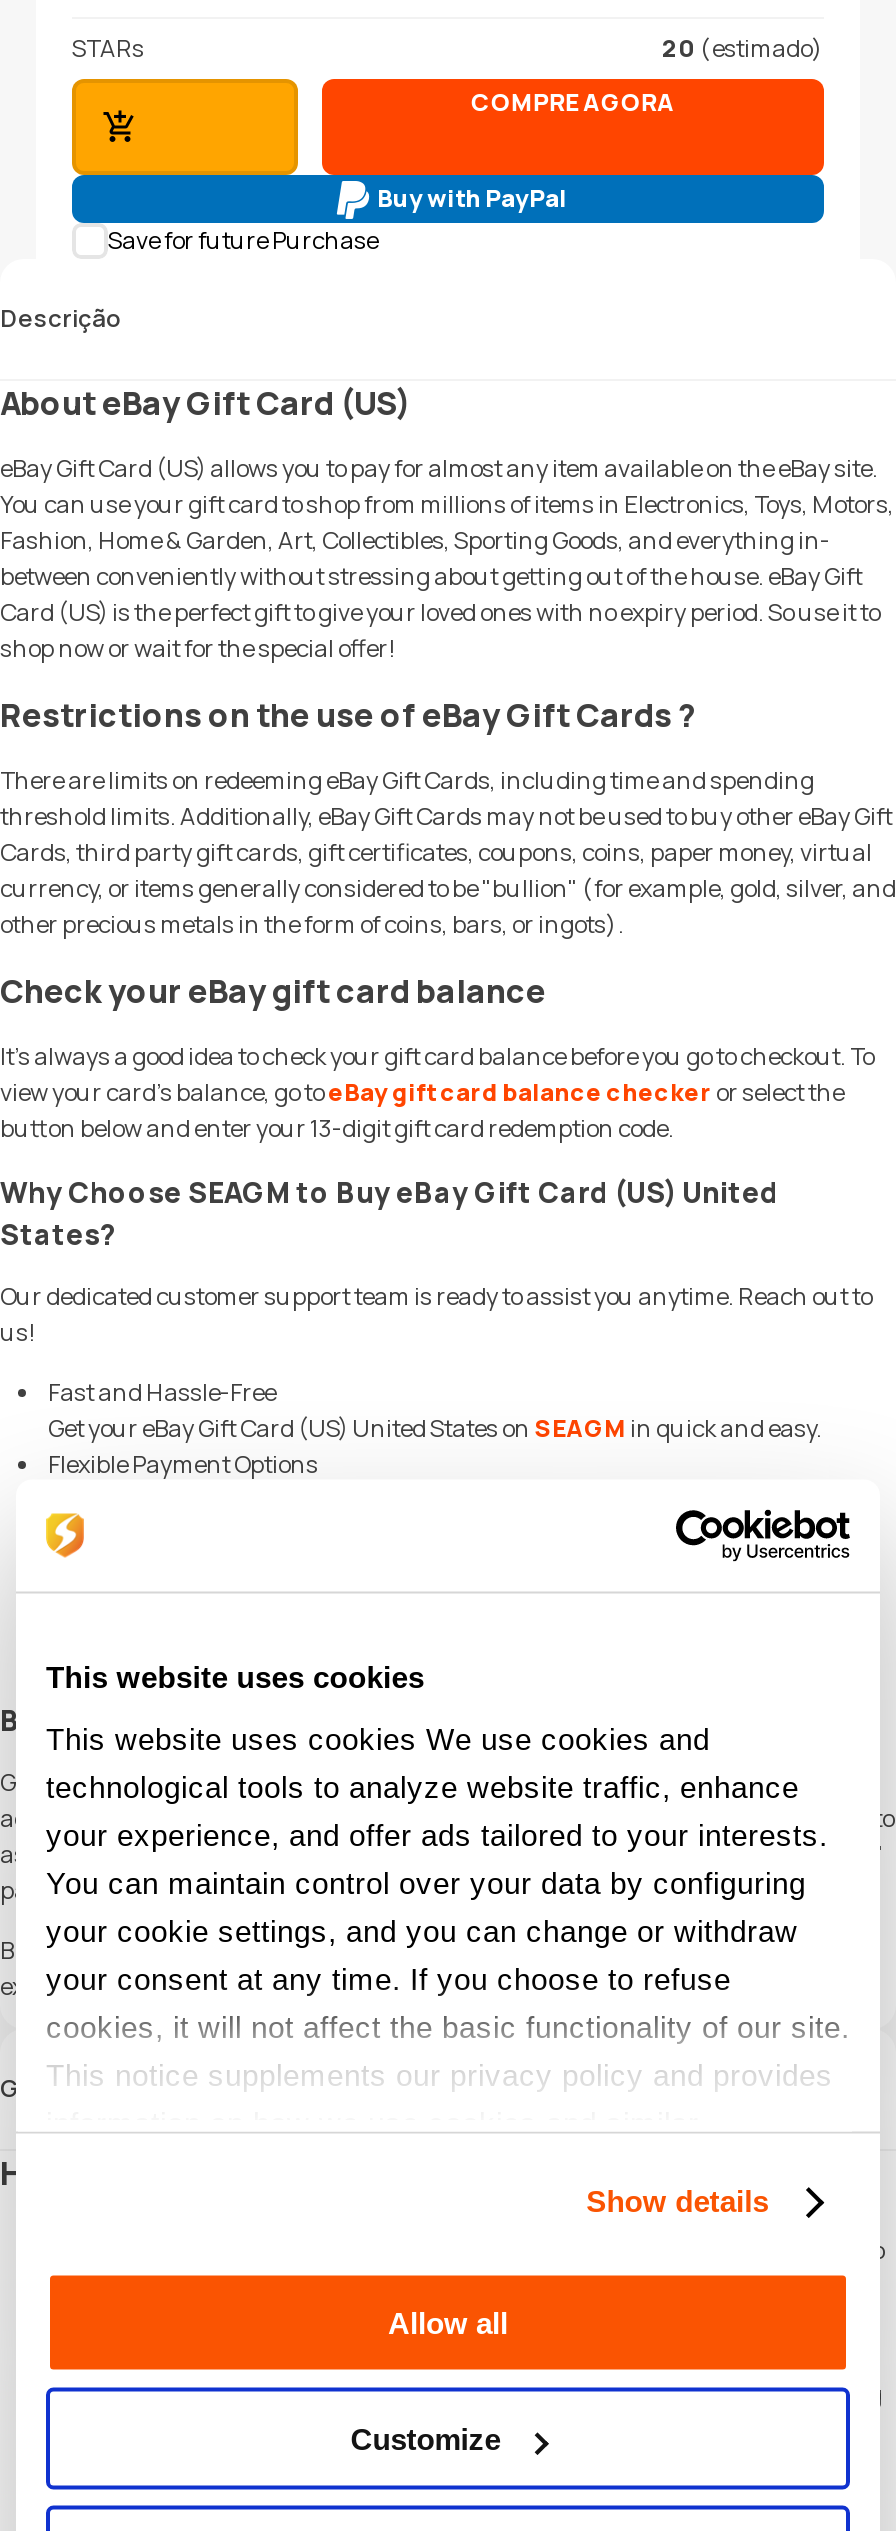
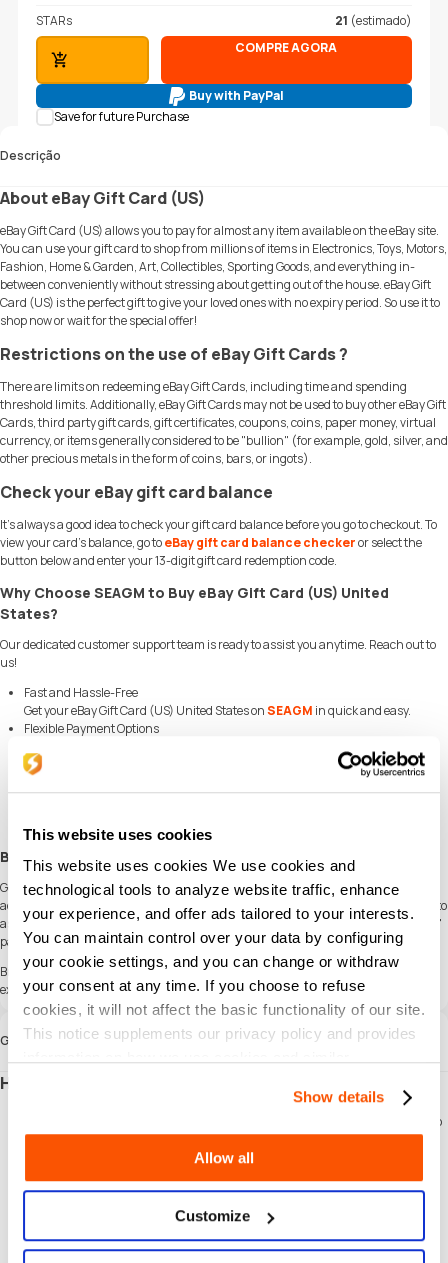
[662,31,824,65] 20 (estimado) -> [335,12,412,29] 21 (estimado)

